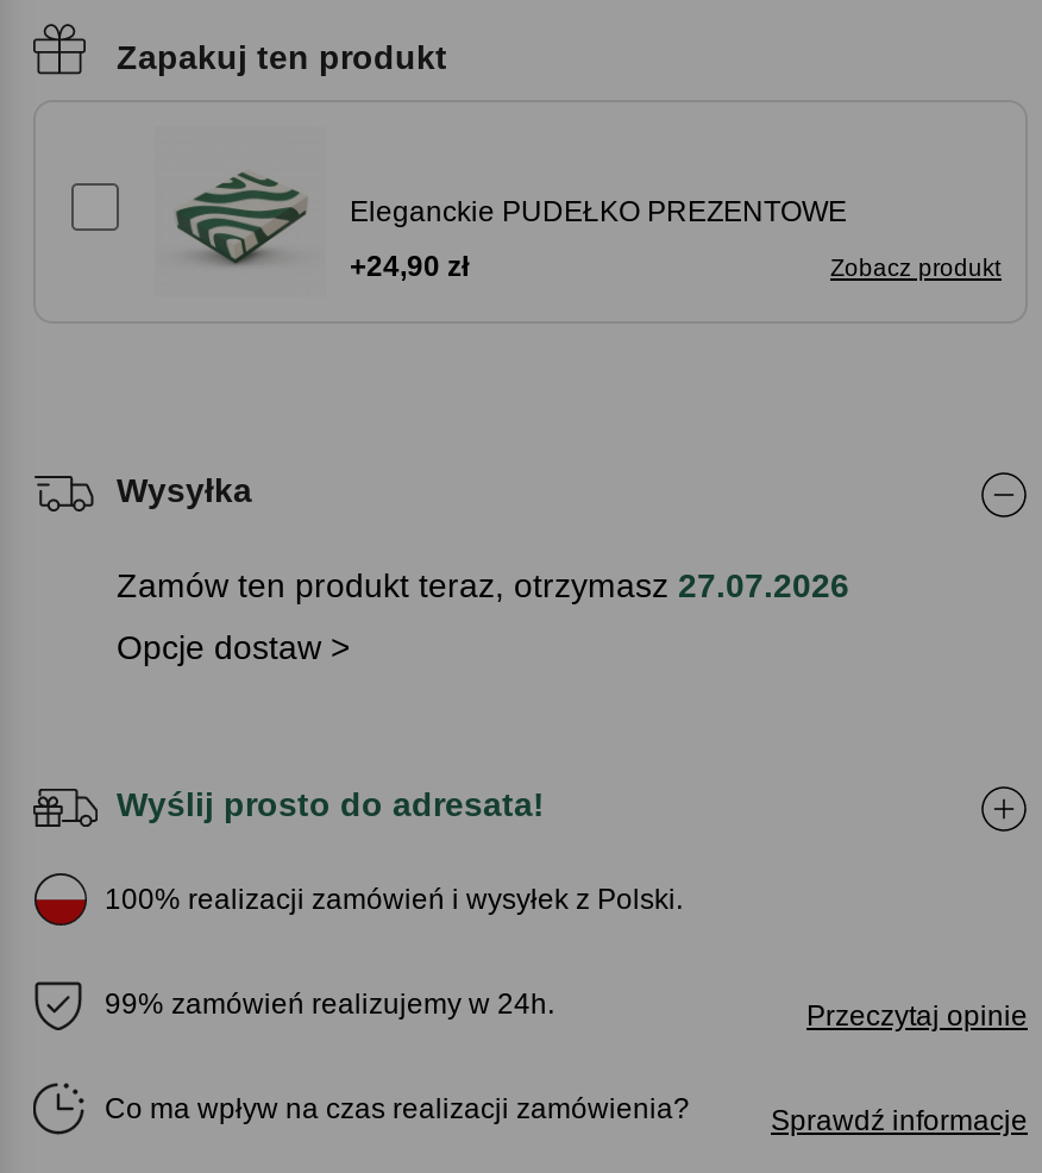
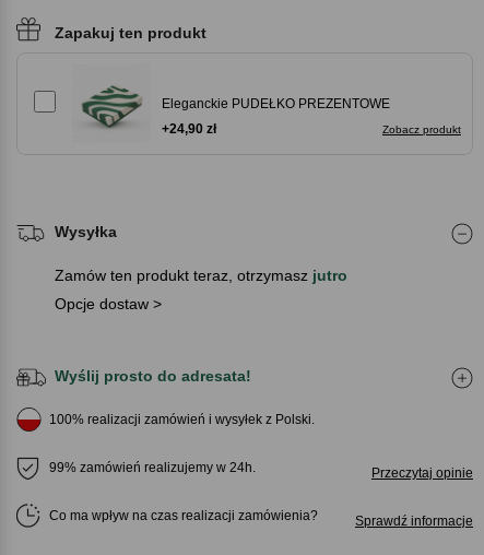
[117,567,849,606] Zamów ten produkt teraz, otrzymasz 27.07.2026 -> [55,267,347,285] Zamów ten produkt teraz, otrzymasz jutro

